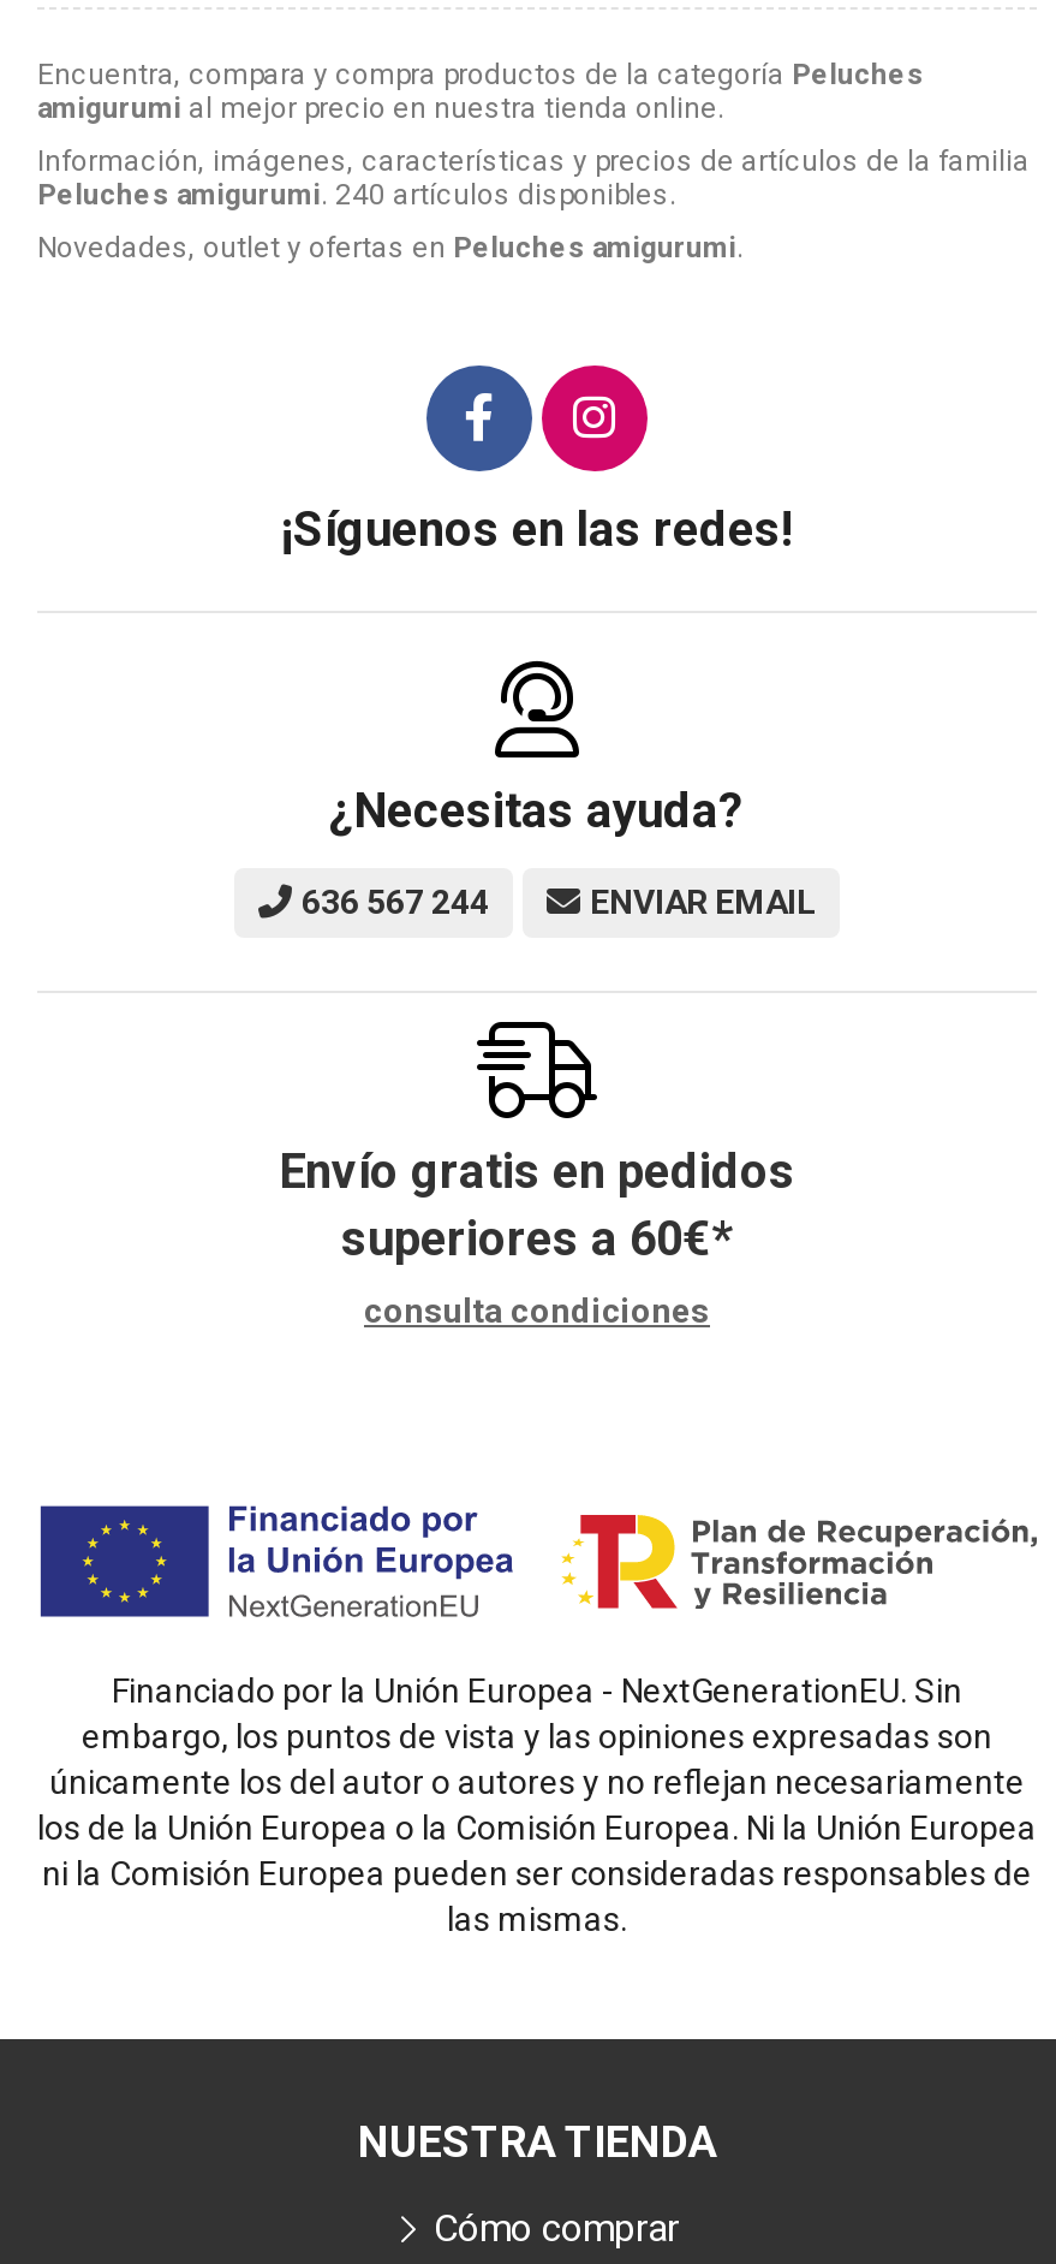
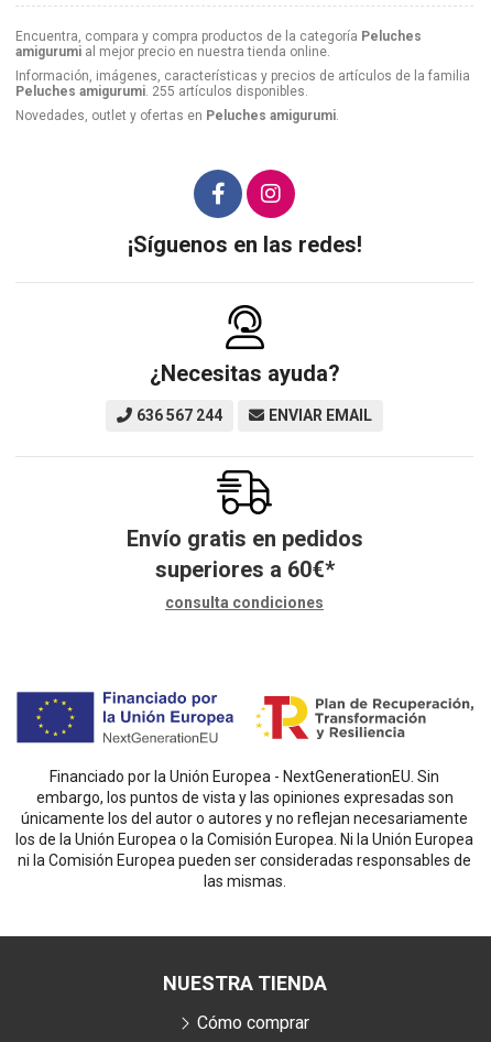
[37,177,676,211] Peluches amigurumi. 240 artículos disponibles. -> [15,83,308,99] Peluches amigurumi. 255 artículos disponibles.

